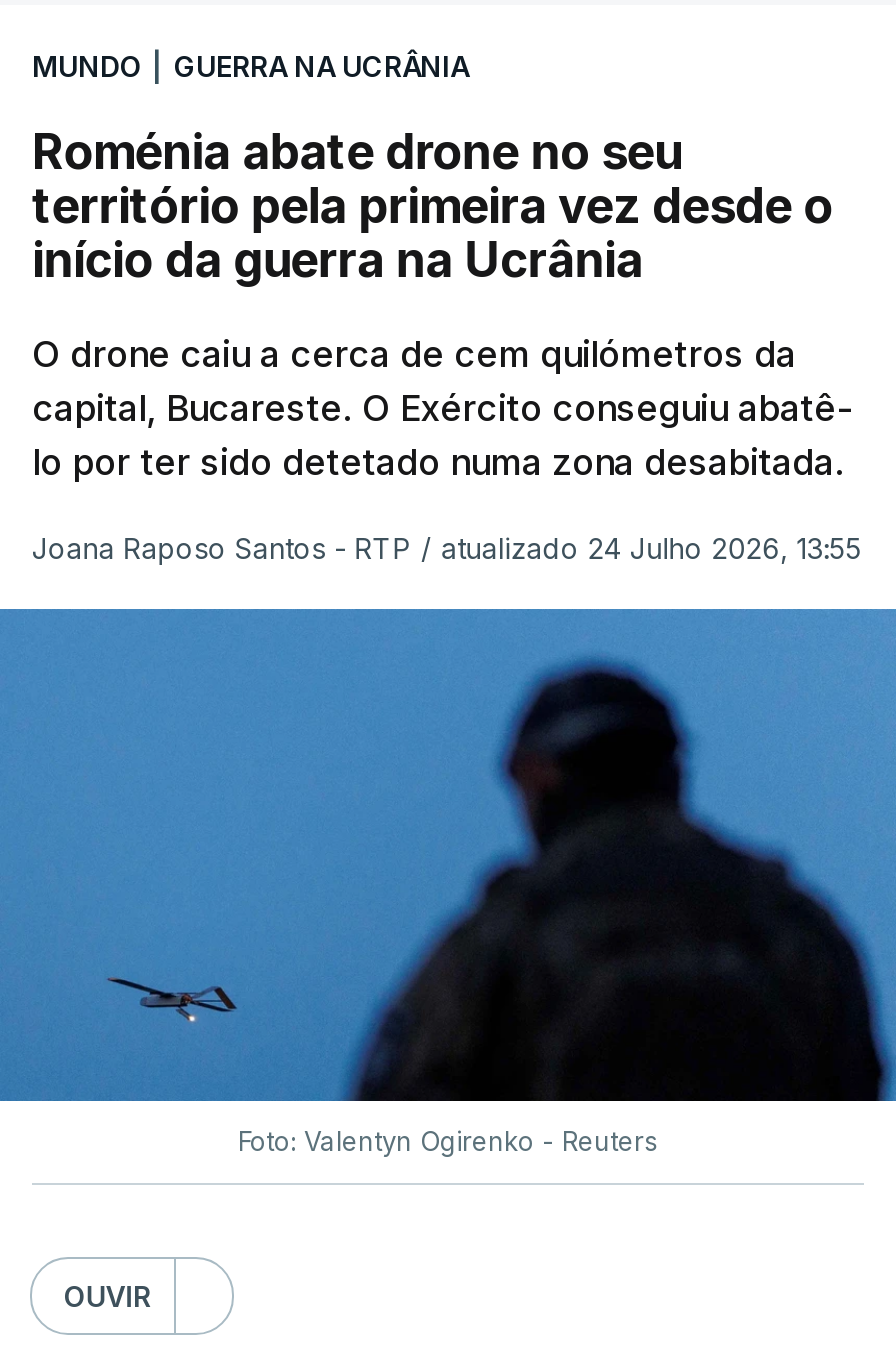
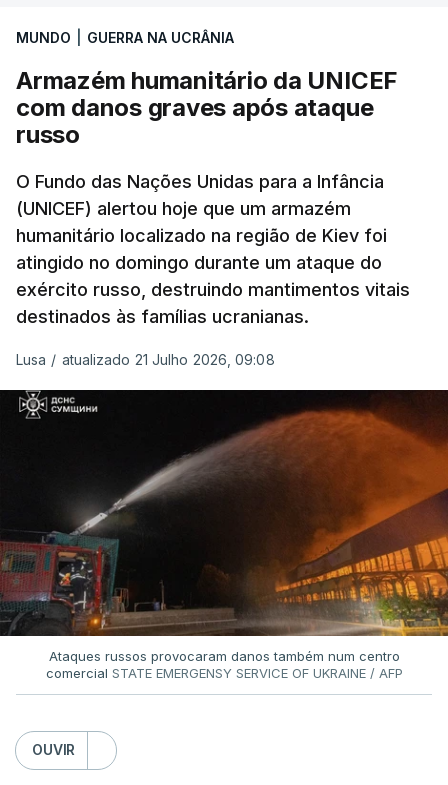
[32,124,833,290] Roménia abate drone no seu | território pela primeira vez desde o | início da guerra na Ucrânia -> [16,66,398,149] Armazém humanitário da UNICEF | com danos graves após ataque | russo
[32,334,852,484] O drone caiu a cerca de cem quilómetros da | capital, Bucareste. O Exército conseguiu abatê- | lo por ter sido detetado numa zona desabitada. -> [16,171,410,327] O Fundo das Nações Unidas para a Infância | (UNICEF) alertou hoje que um armazém | humanitário localizado na região de Kiev foi | atingido no domingo durante um ataque do | exército russo, destruindo mantimentos vitais | destinados às famílias ucranianas.
[32,532,861,566] Joana Raposo Santos - RTP / atualizado 24 Julho 2026, 13:55 -> [16,351,275,368] Lusa / atualizado 21 Julho 2026, 09:08
[6,606,890,1158] [image] | Foto: Valentyn Ogirenko - Reuters -> [3,389,445,681] [image] | Ataques russos provocaram danos também num centro | comercial STATE EMERGENSY SERVICE OF UKRAINE / AFP

